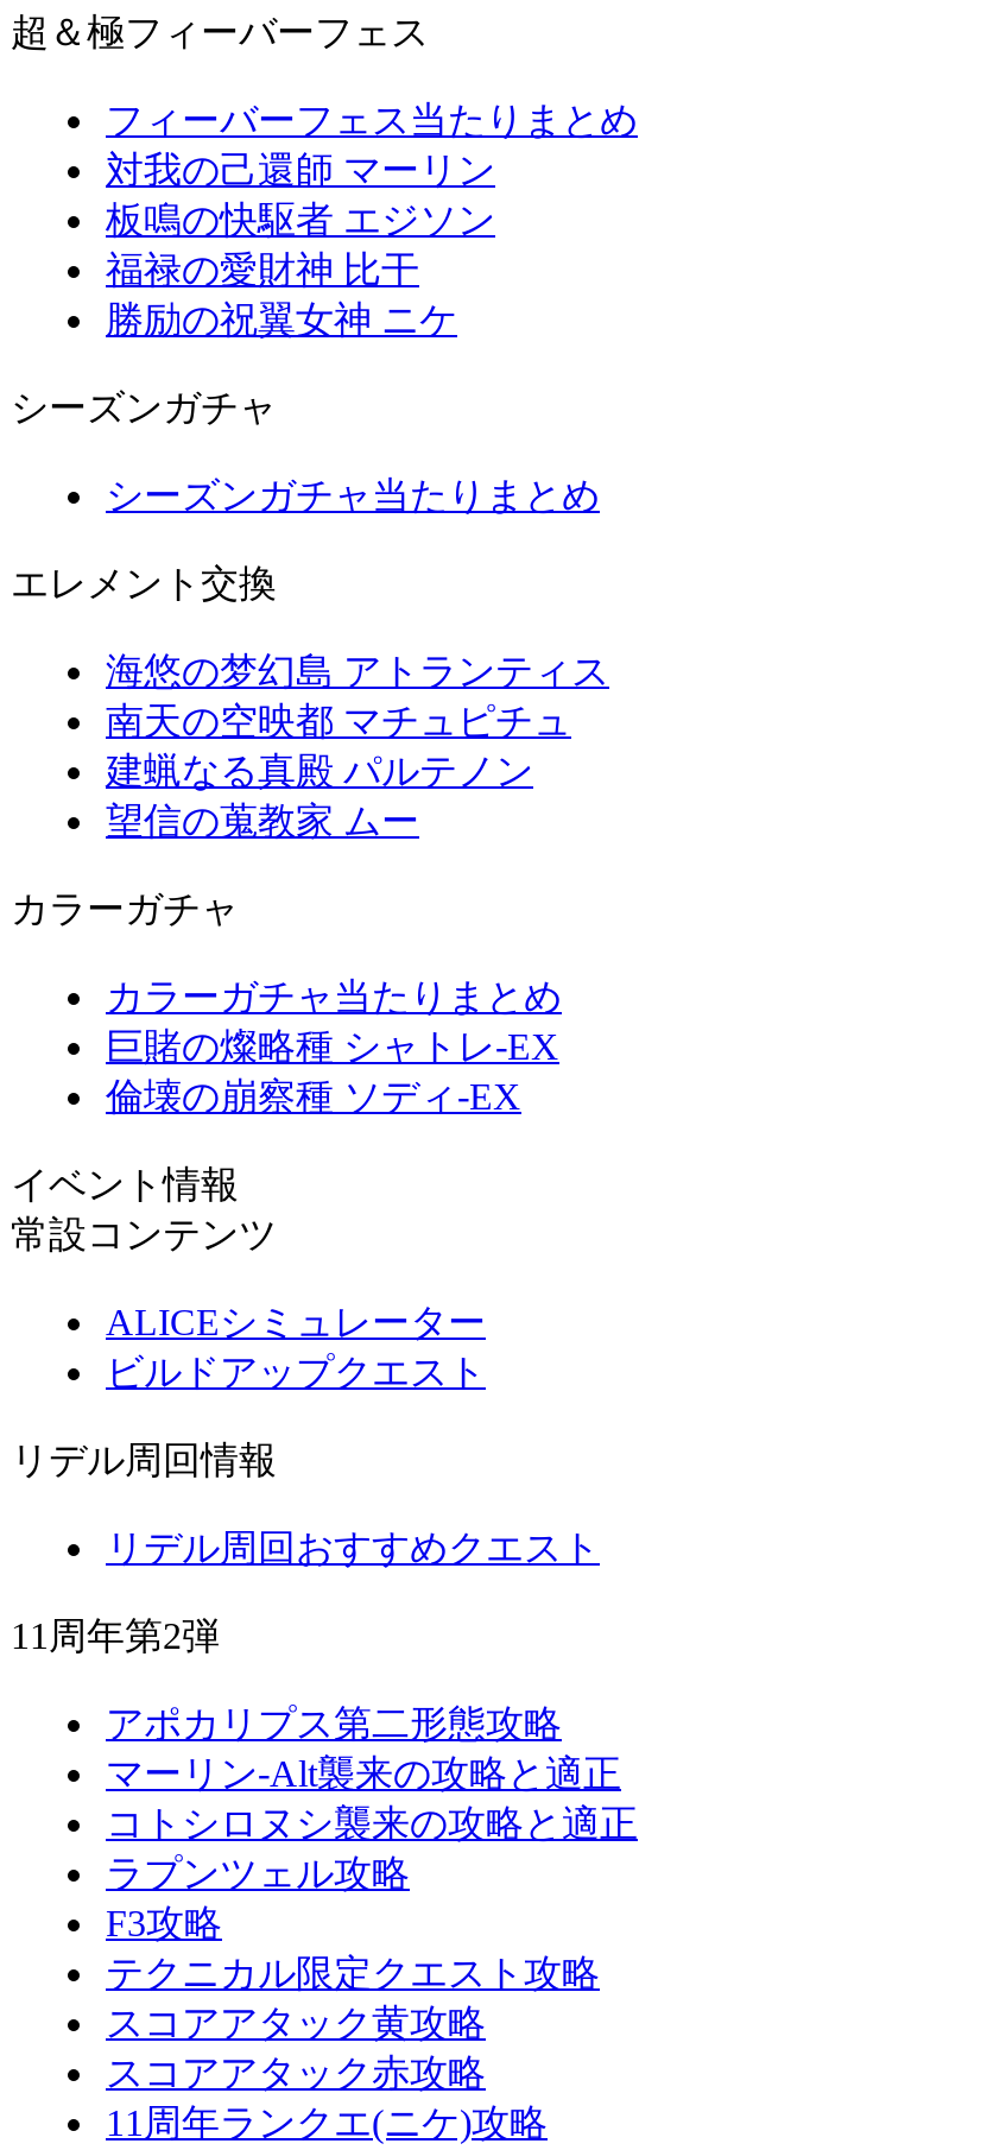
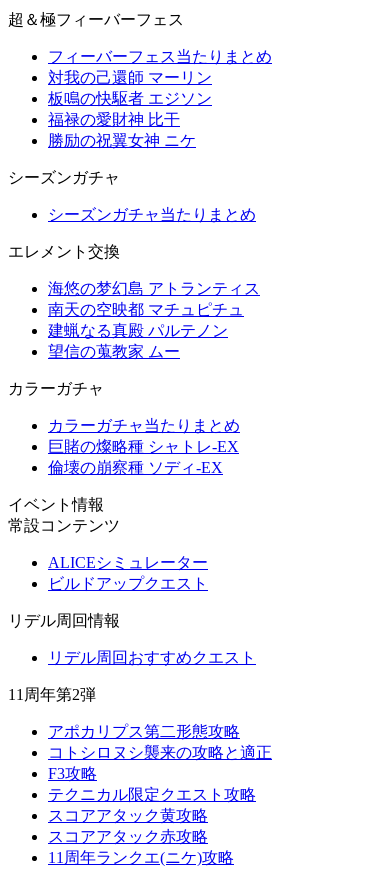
[106,1753,621,1794] マーリン-Alt襲来の攻略と適正 -> none
[106,1853,410,1893] ラプンツェル攻略 -> none

